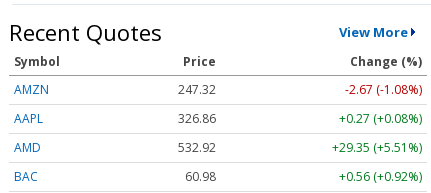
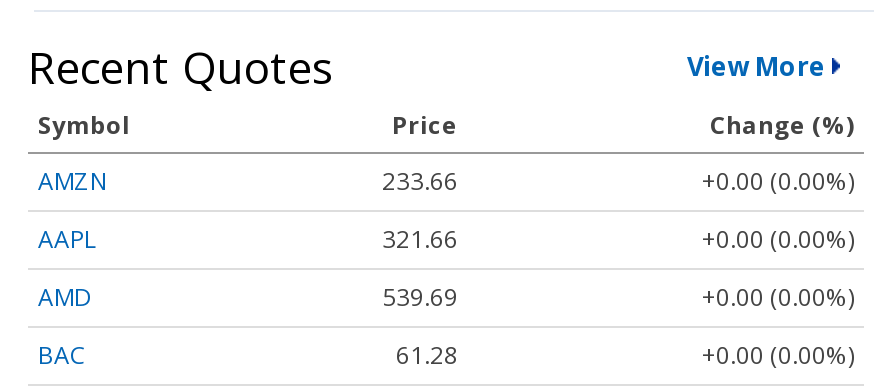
[178,80,216,97] 247.32 -> [382,163,458,197] 233.66
[345,80,422,97] -2.67 (-1.08%) -> [702,163,854,197] +0.00 (0.00%)
[178,109,216,126] 326.86 -> [382,221,458,255] 321.66
[339,109,422,126] +0.27 (+0.08%) -> [702,221,854,255] +0.00 (0.00%)
[178,138,216,155] 532.92 -> [382,279,458,313] 539.69
[332,138,422,155] +29.35 (+5.51%) -> [702,279,854,313] +0.00 (0.00%)
[185,167,216,184] 60.98 -> [396,337,458,371] 61.28
[339,167,422,184] +0.56 (+0.92%) -> [702,337,854,371] +0.00 (0.00%)

